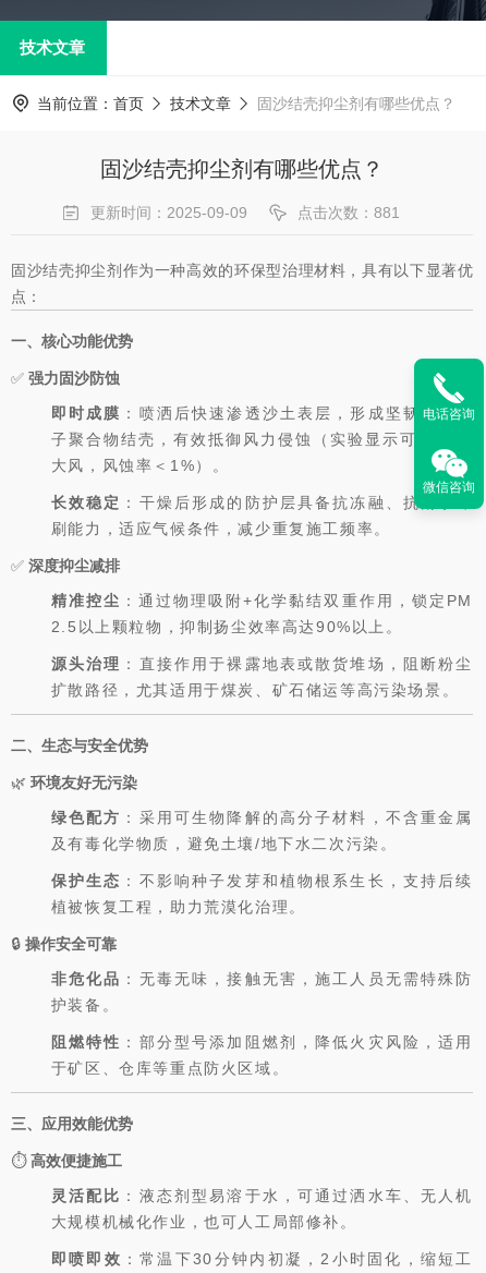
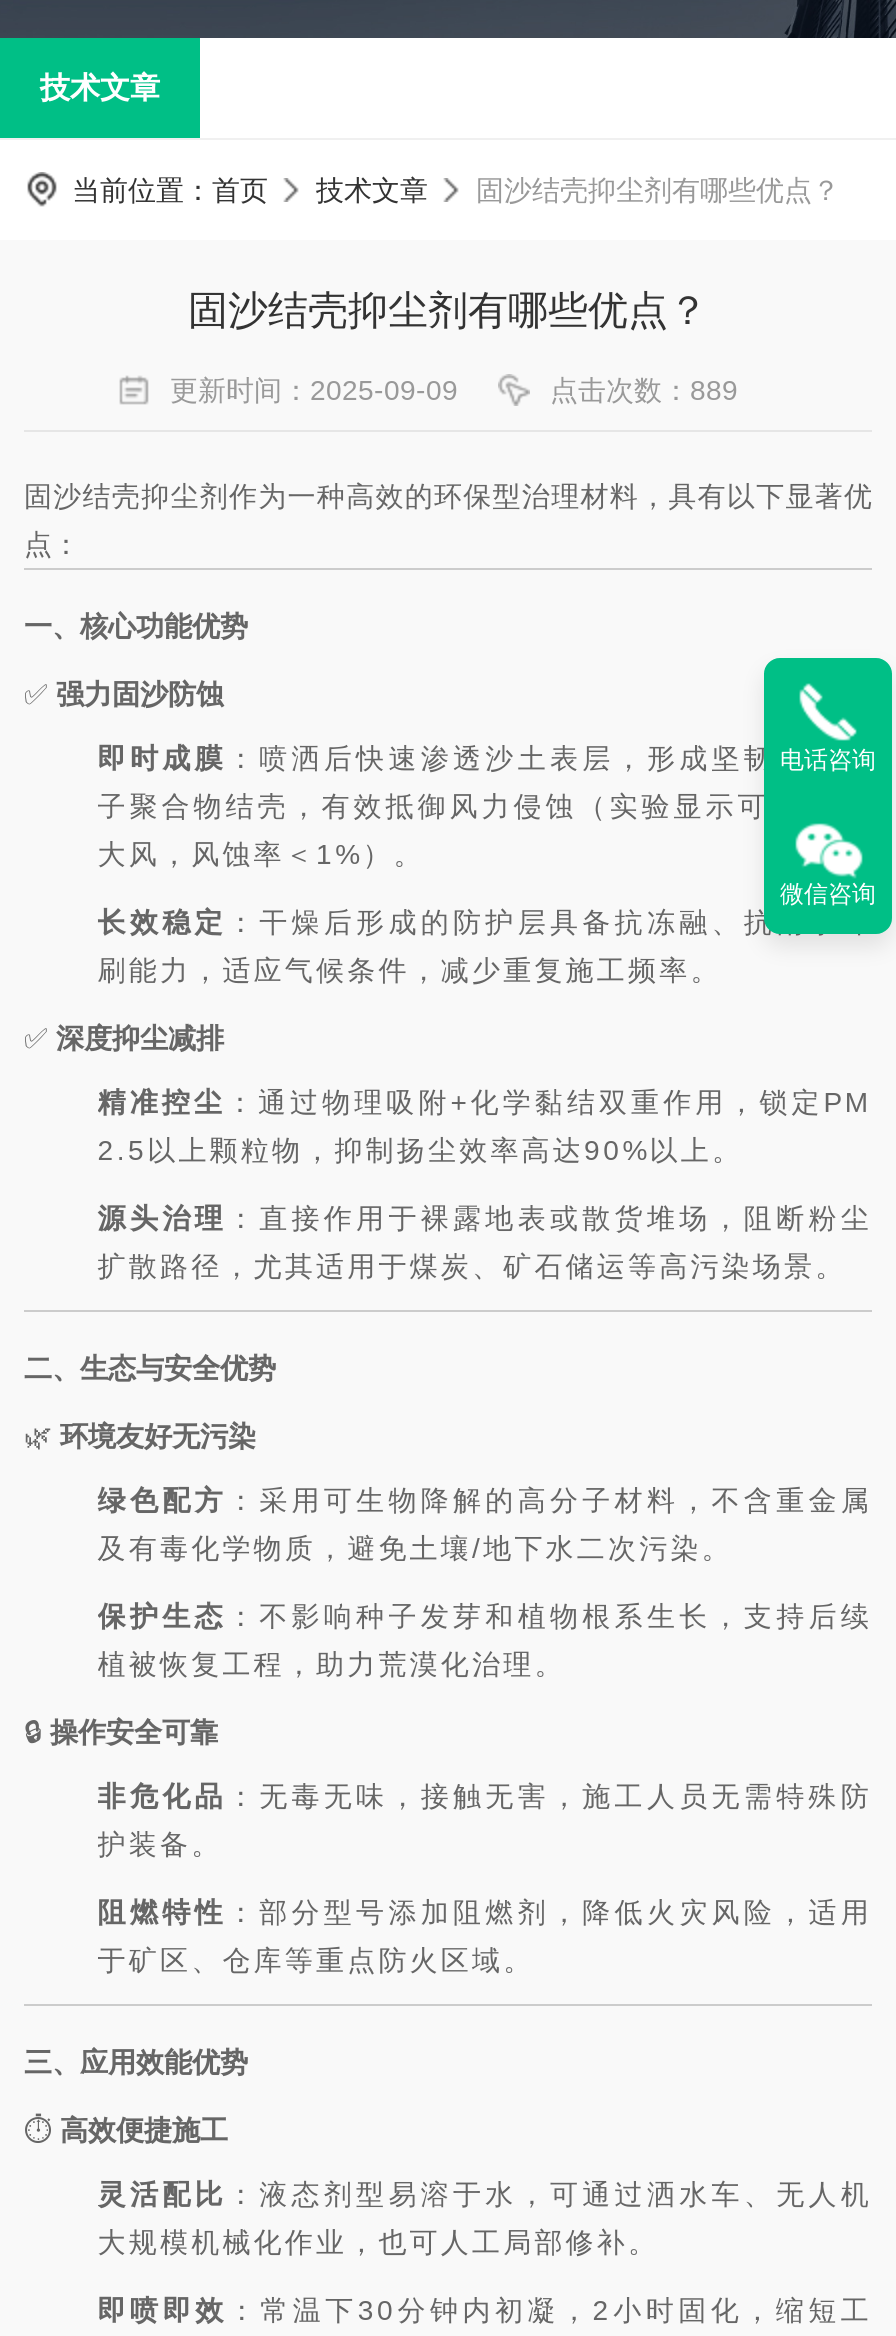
[297,204,400,221] 点击次数：881 -> [550,374,738,406] 点击次数：889

